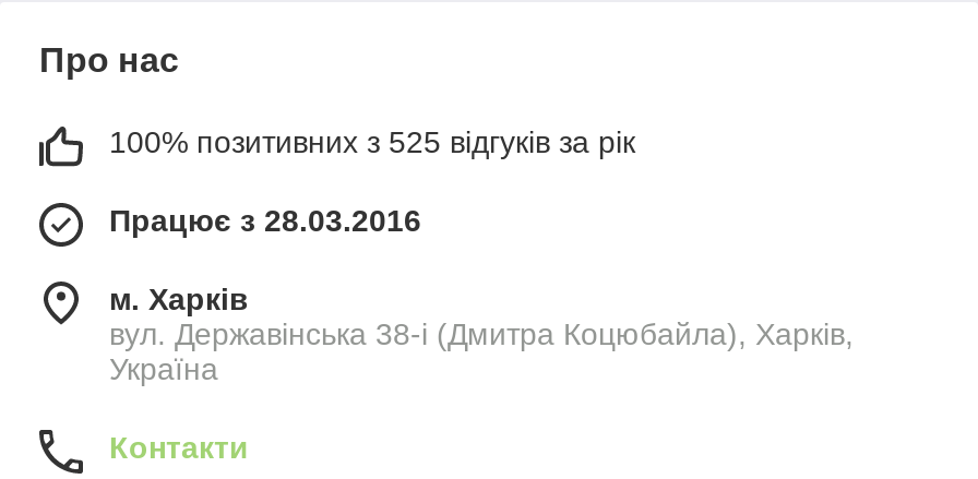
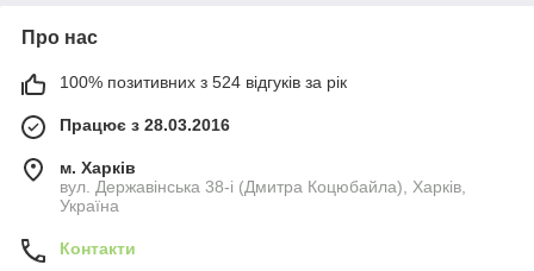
[109,124,635,159] 100% позитивних з 525 відгуків за рік -> [60,72,347,91] 100% позитивних з 524 відгуків за рік

